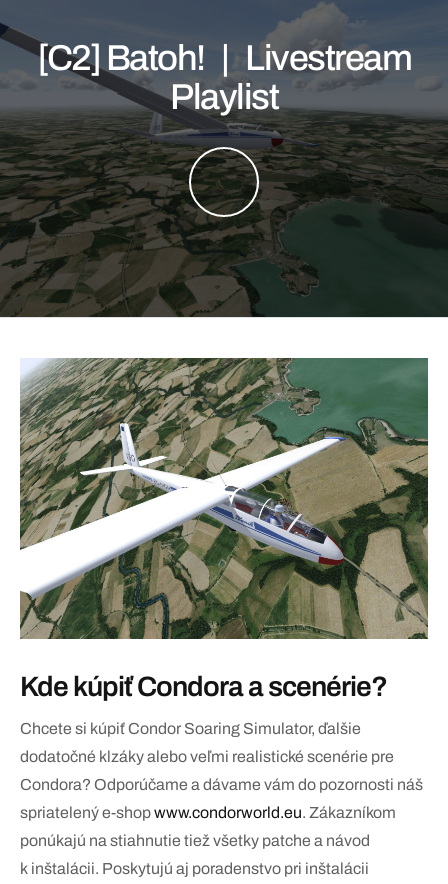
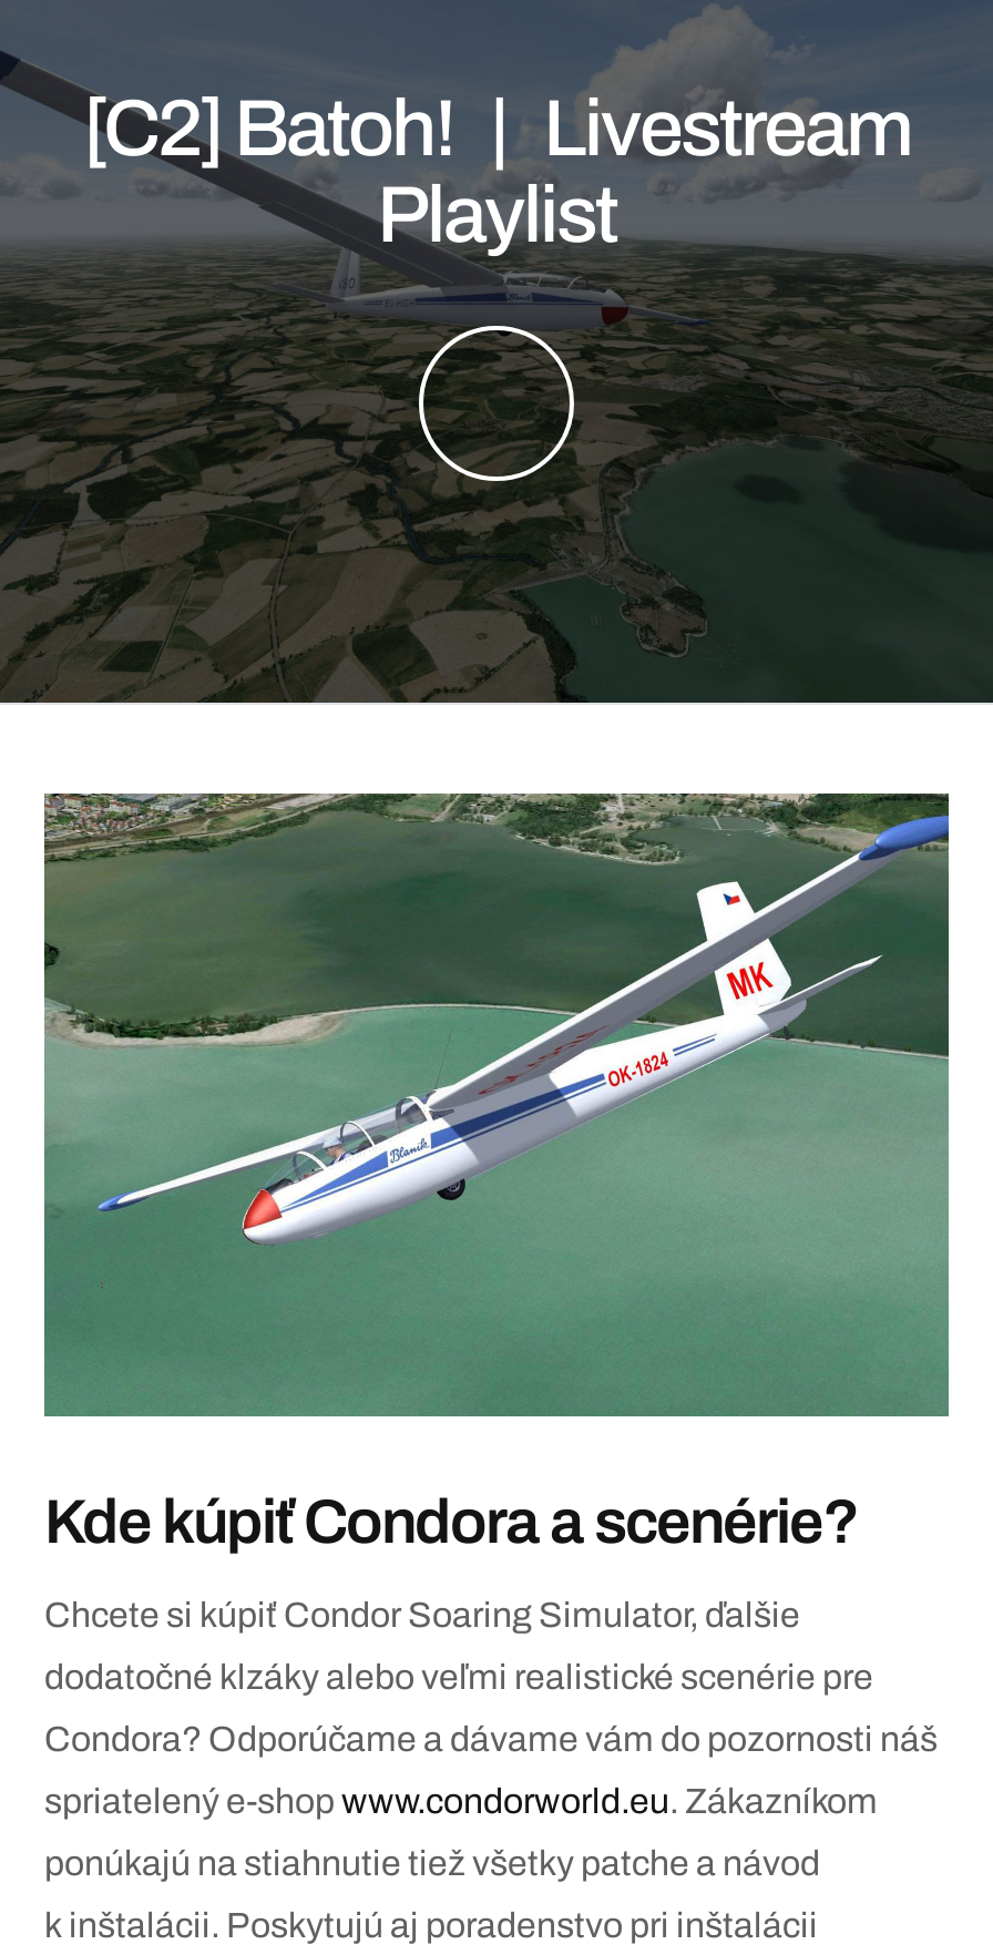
[20,357,429,640] [image] -> [42,791,951,1419] [image]

